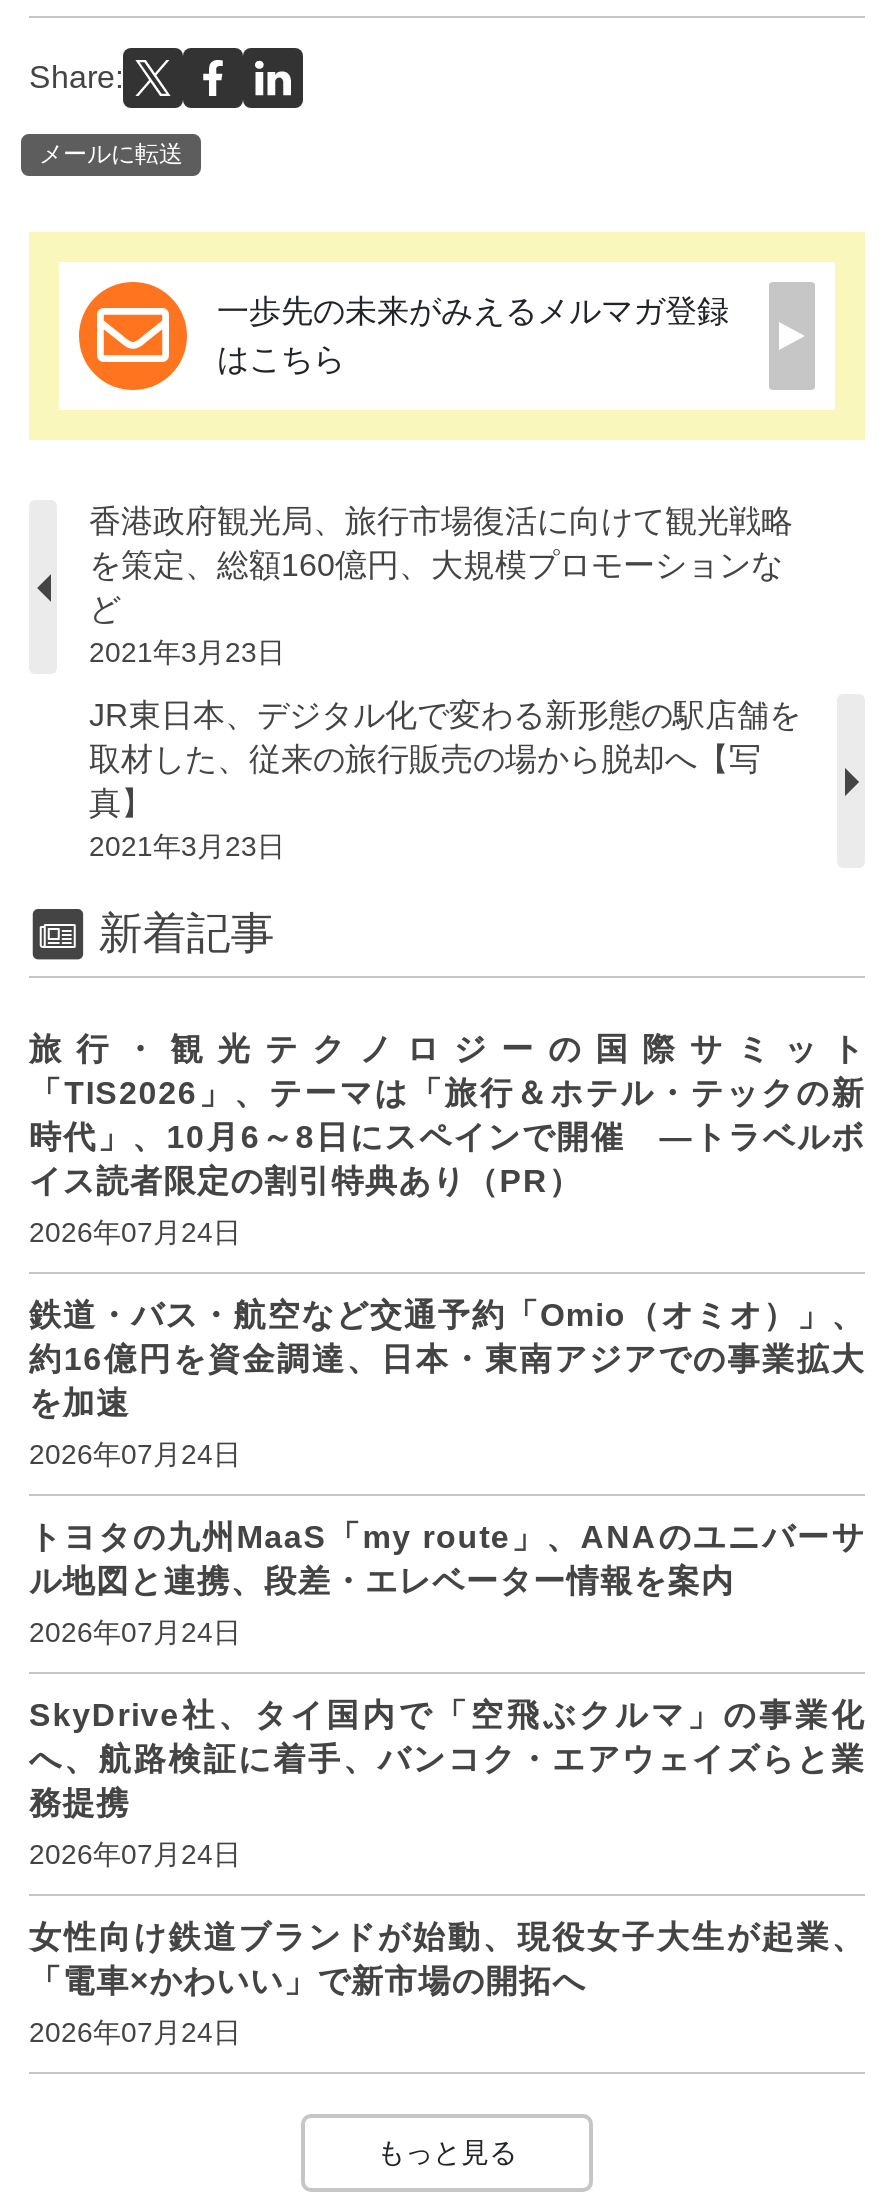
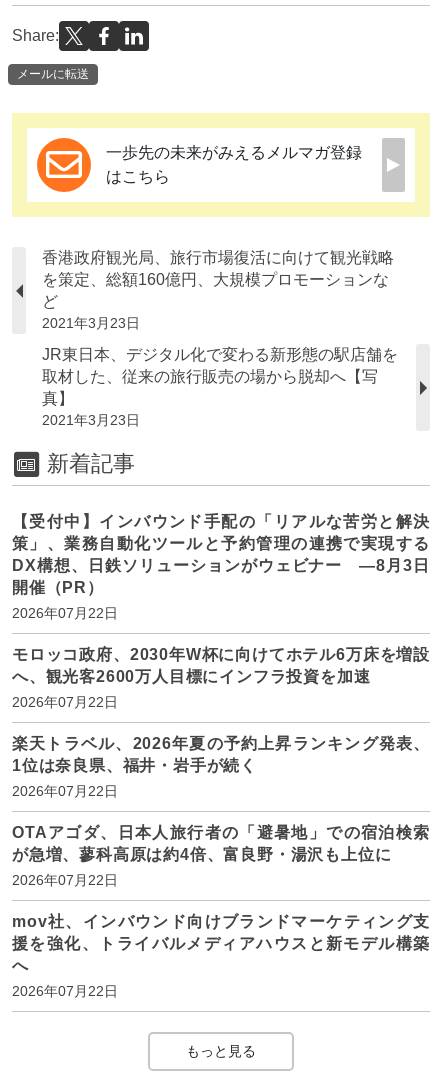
[29,1032,865,1198] 旅行・観光テクノロジーの国際サミット | 「TIS2026」、テーマは「旅行＆ホテル・テックの新 | 時代」、10月6～8日にスペインで開催 ―トラベルボ | イス読者限定の割引特典あり（PR） -> [12,513,430,596] 【受付中】インバウンド手配の「リアルな苦労と解決 | 策」、業務自動化ツールと予約管理の連携で実現する | DX構想、日鉄ソリューションがウェビナー ―8月3日 | 開催（PR）
[29,1216,241,1248] 2026年07月24日 -> [12,605,118,621] 2026年07月22日
[29,1298,865,1420] 鉄道・バス・航空など交通予約「Omio（オミオ）」、 | 約16億円を資金調達、日本・東南アジアでの事業拡大 | を加速 -> [12,646,430,685] モロッコ政府、2030年W杯に向けてホテル6万床を増設 | へ、観光客2600万人目標にインフラ投資を加速
[29,1438,241,1470] 2026年07月24日 -> [12,694,118,710] 2026年07月22日
[29,1520,865,1598] トヨタの九州MaaS「my route」、ANAのユニバーサ | ル地図と連携、段差・エレベーター情報を案内 -> [12,735,430,774] 楽天トラベル、2026年夏の予約上昇ランキング発表、 | 1位は奈良県、福井・岩手が続く
[29,1616,241,1648] 2026年07月24日 -> [12,783,118,799] 2026年07月22日
[29,1698,865,1820] SkyDrive社、タイ国内で「空飛ぶクルマ」の事業化 | へ、航路検証に着手、バンコク・エアウェイズらと業 | 務提携 -> [12,824,430,863] OTAアゴダ、日本人旅行者の「避暑地」での宿泊検索 | が急増、蓼科高原は約4倍、富良野・湯沢も上位に
[29,1838,241,1870] 2026年07月24日 -> [12,872,118,888] 2026年07月22日
[29,1920,865,1998] 女性向け鉄道ブランドが始動、現役女子大生が起業、 | 「電車×かわいい」で新市場の開拓へ -> [12,913,430,974] mov社、インバウンド向けブランドマーケティング支 | 援を強化、トライバルメディアハウスと新モデル構築 | へ
[29,2016,241,2048] 2026年07月24日 -> [12,983,118,999] 2026年07月22日

